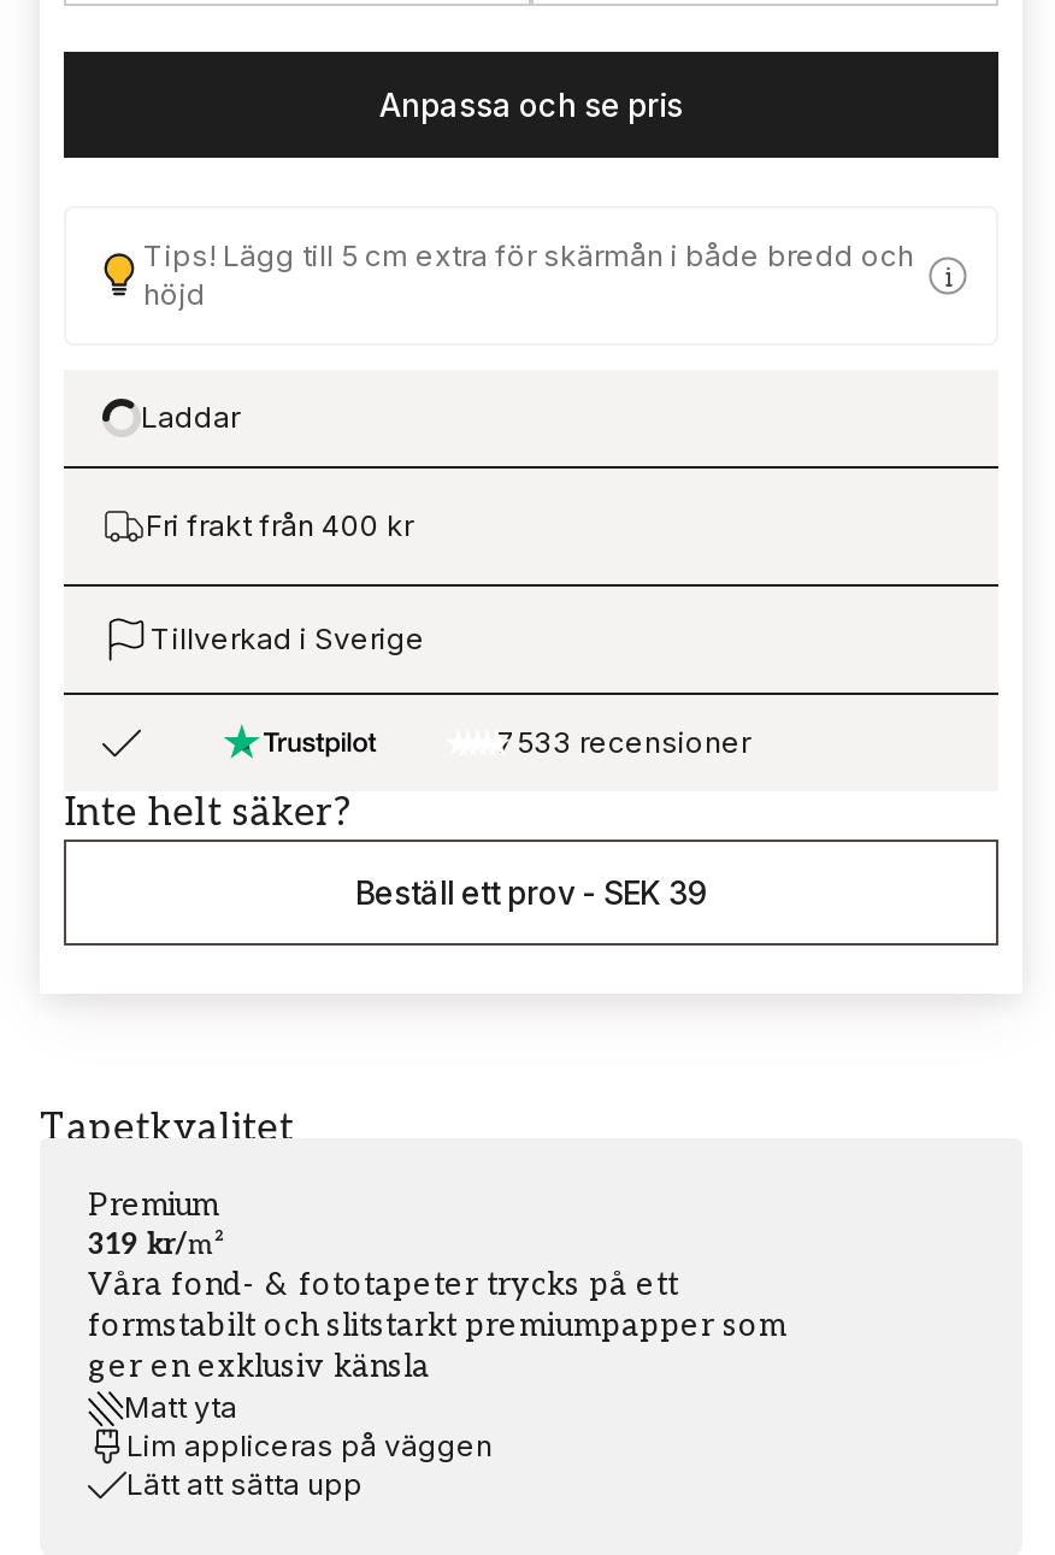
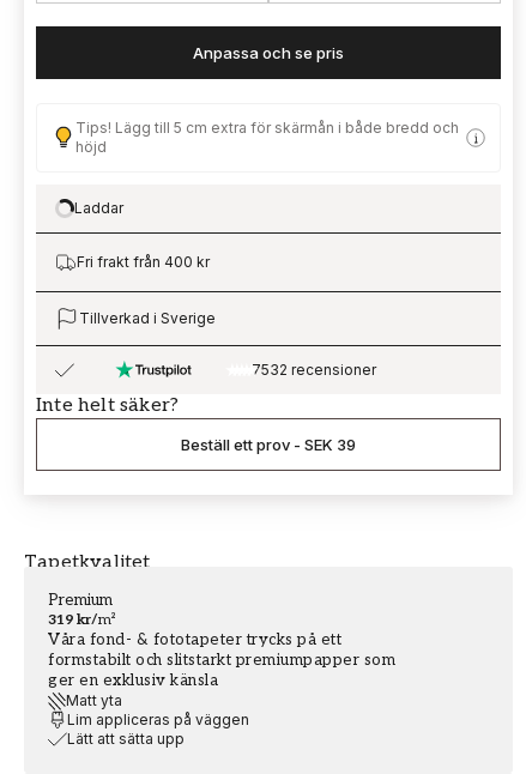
[497,724,750,760] 7533 recensioner -> [252,361,376,379] 7532 recensioner

